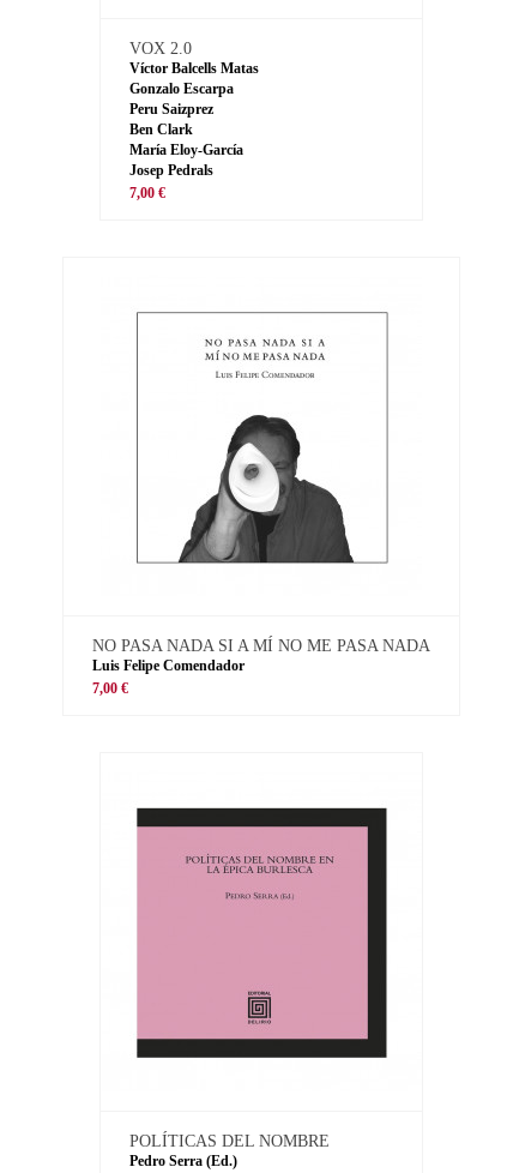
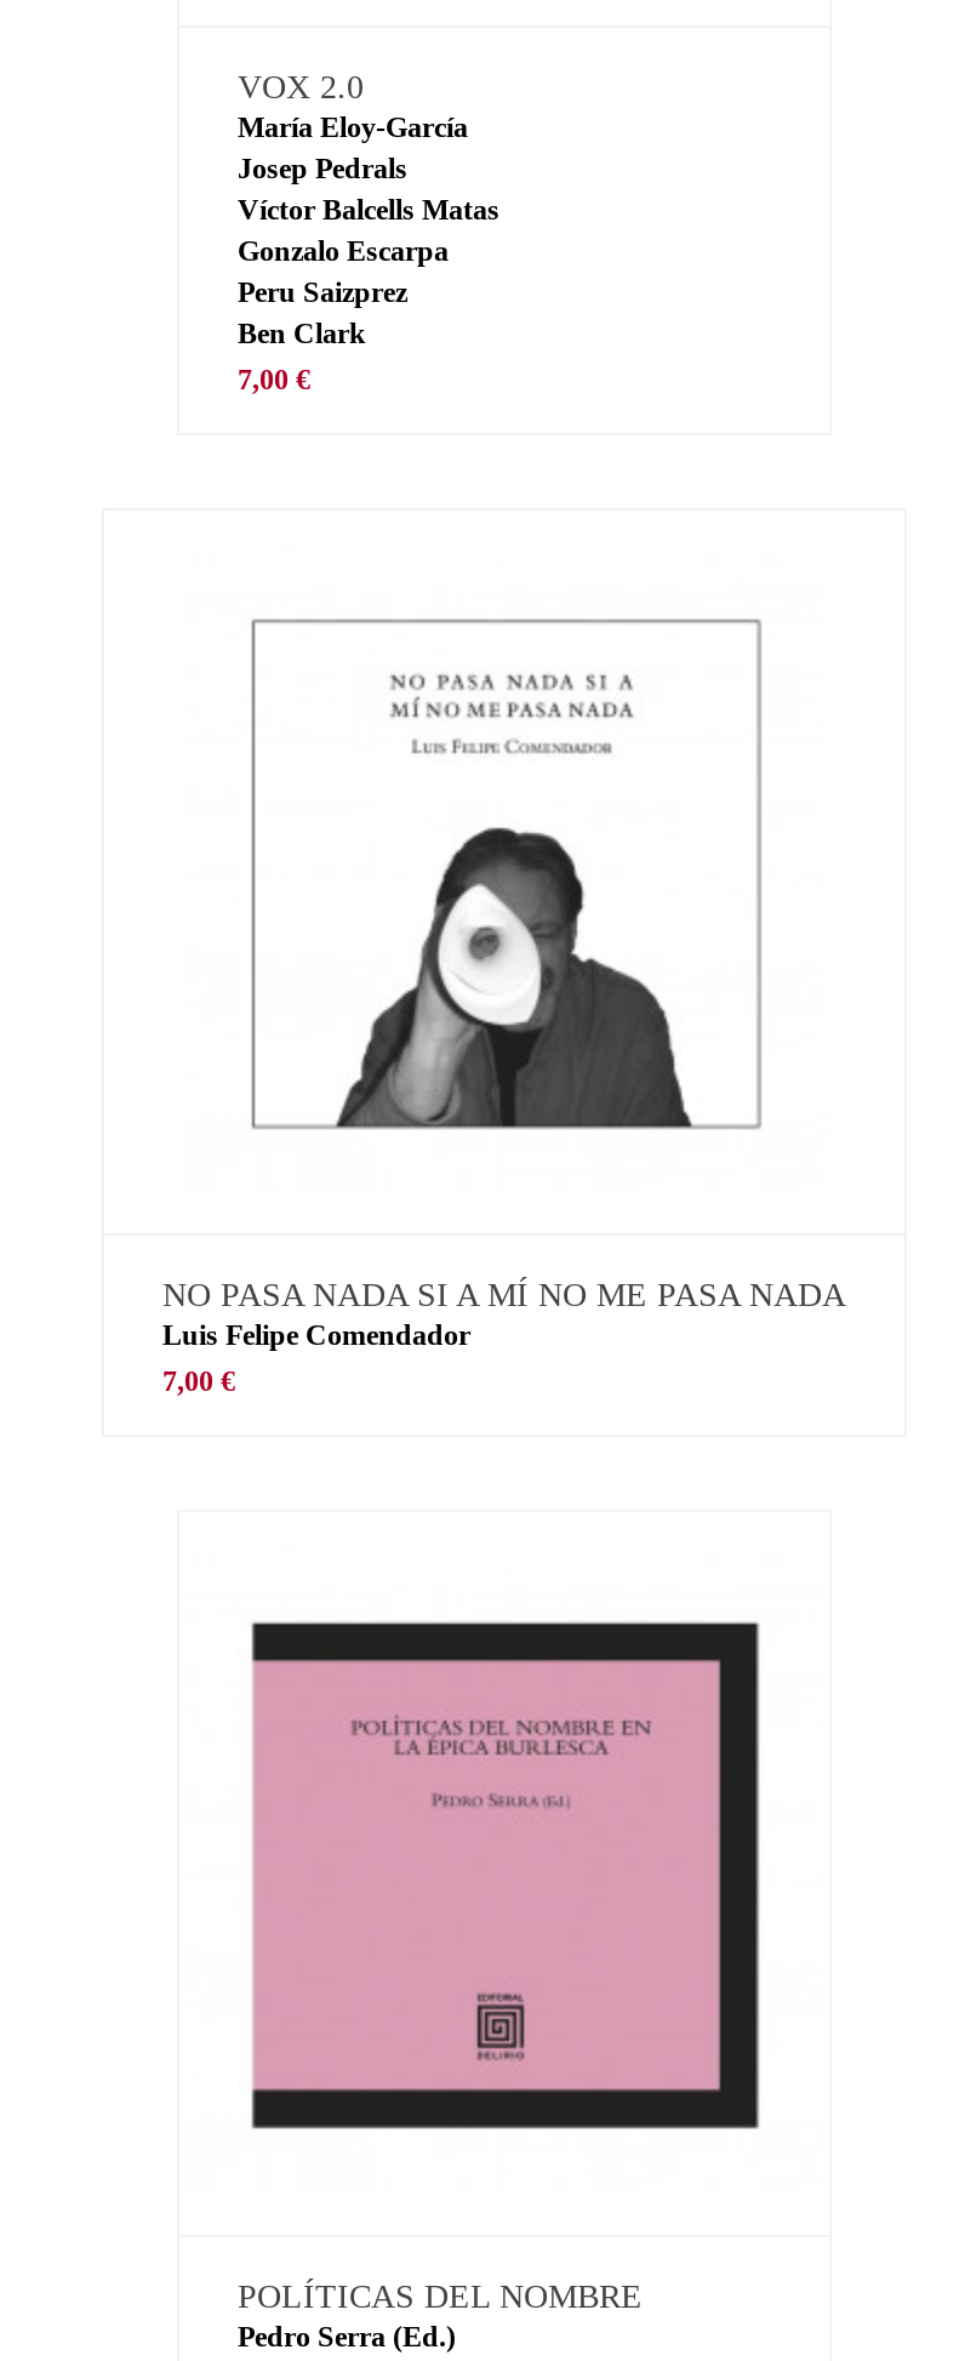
moved [129,60,259,138] -> [238,192,499,350]: Víctor Balcells Matas | Gonzalo Escarpa | Peru Saizprez | Ben Clark
moved [129,141,243,178] -> [238,110,468,185]: María Eloy-García | Josep Pedrals

